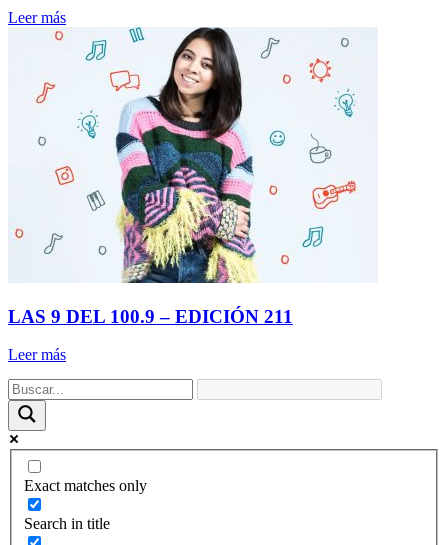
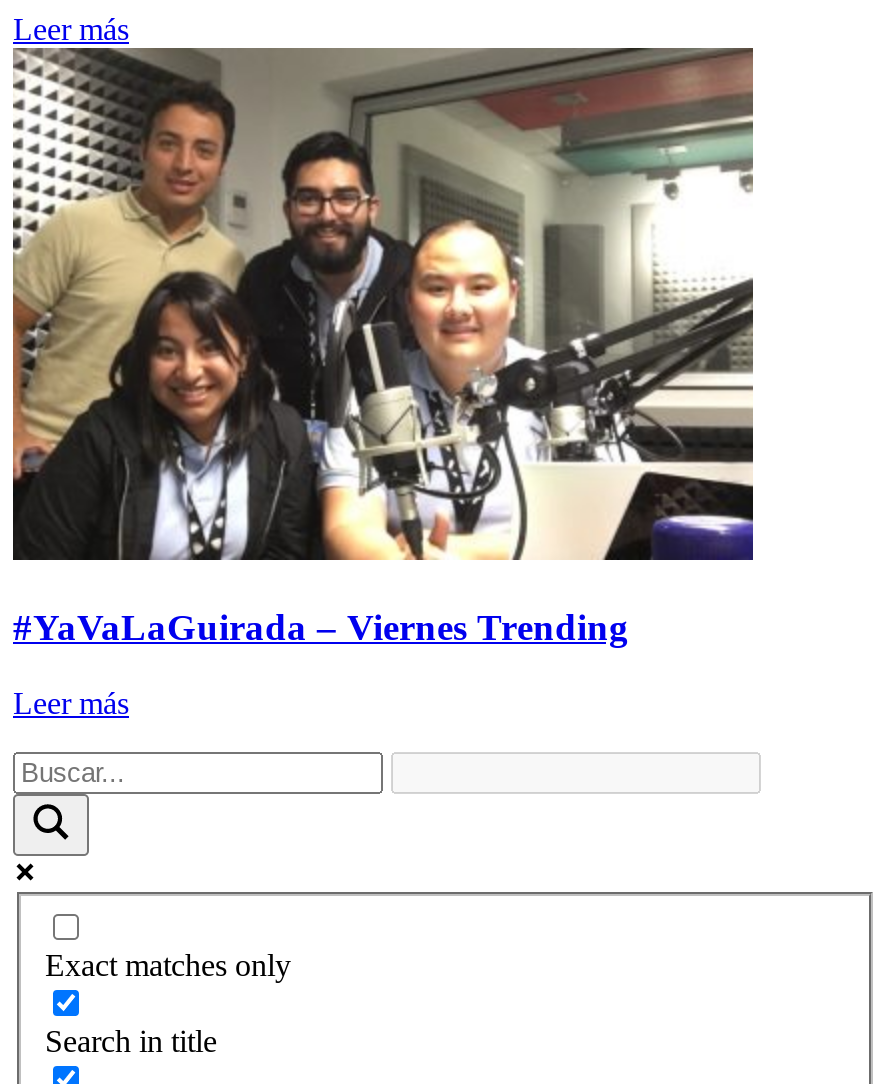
[8,26,378,327] [image] | LAS 9 DEL 100.9 – EDICIÓN 211 -> [11,46,755,647] [image] | #YaVaLaGuirada – Viernes Trending

